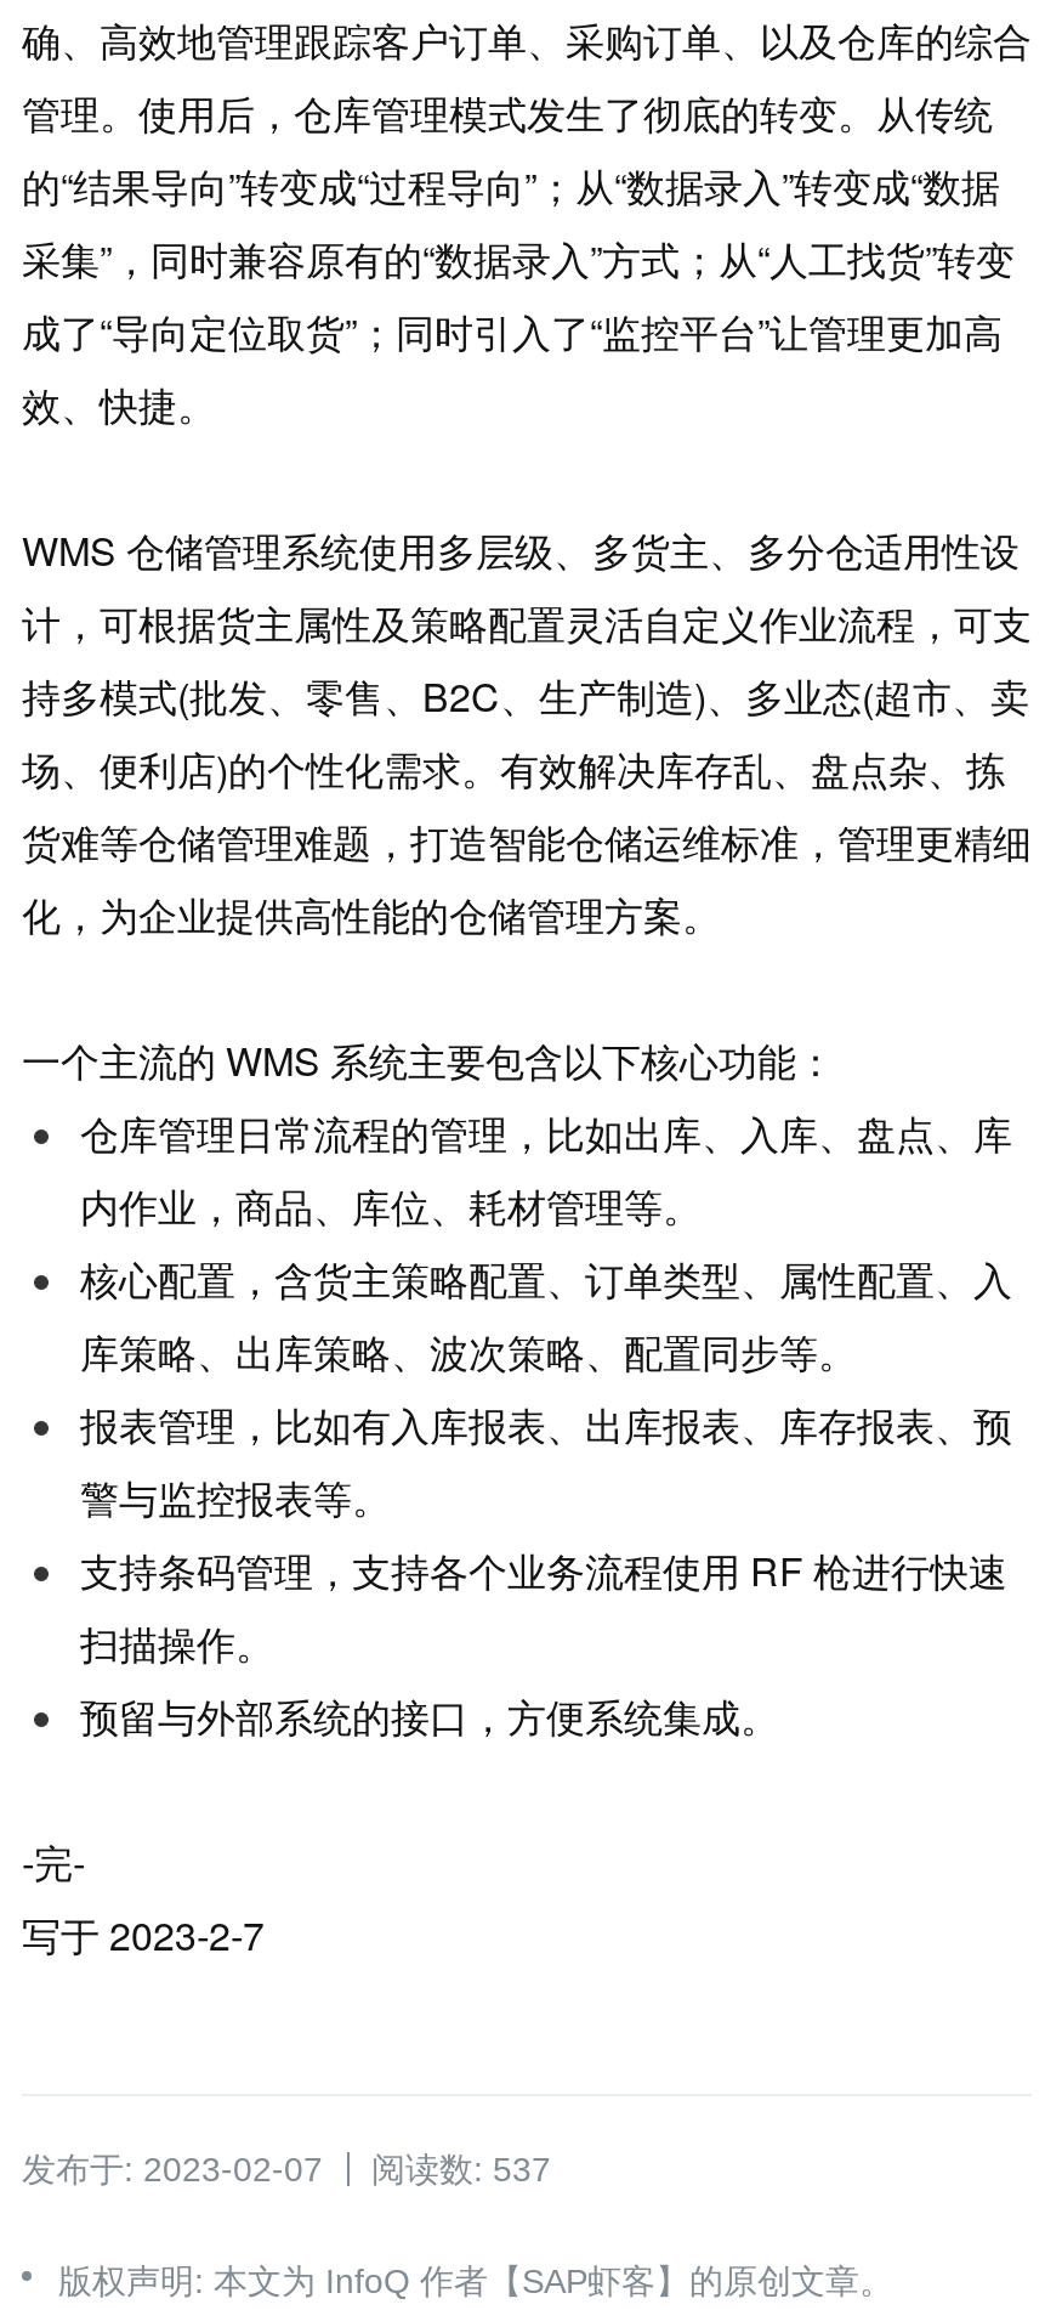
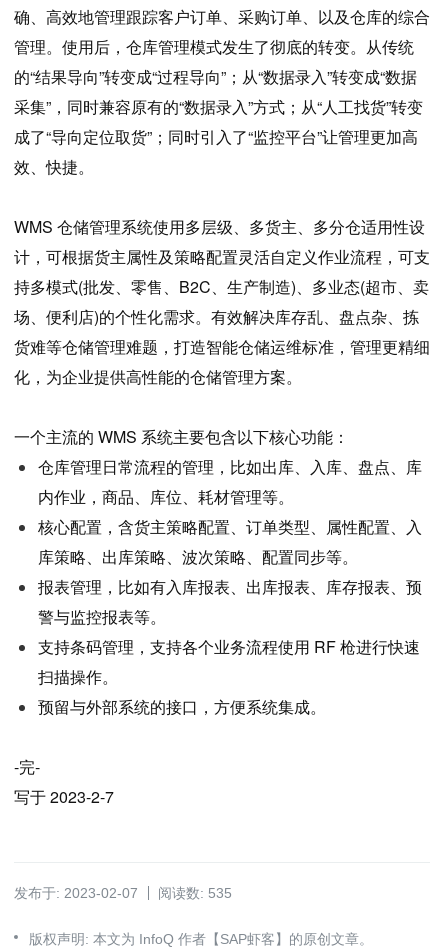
[22,2150,551,2189] 发布于: 2023-02-07 阅读数: 537 -> [14,885,232,901] 发布于: 2023-02-07 阅读数: 535

